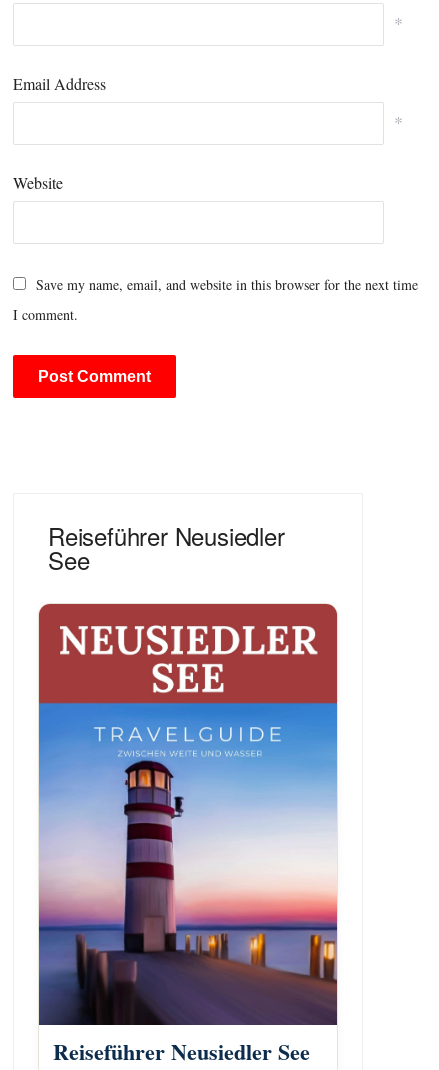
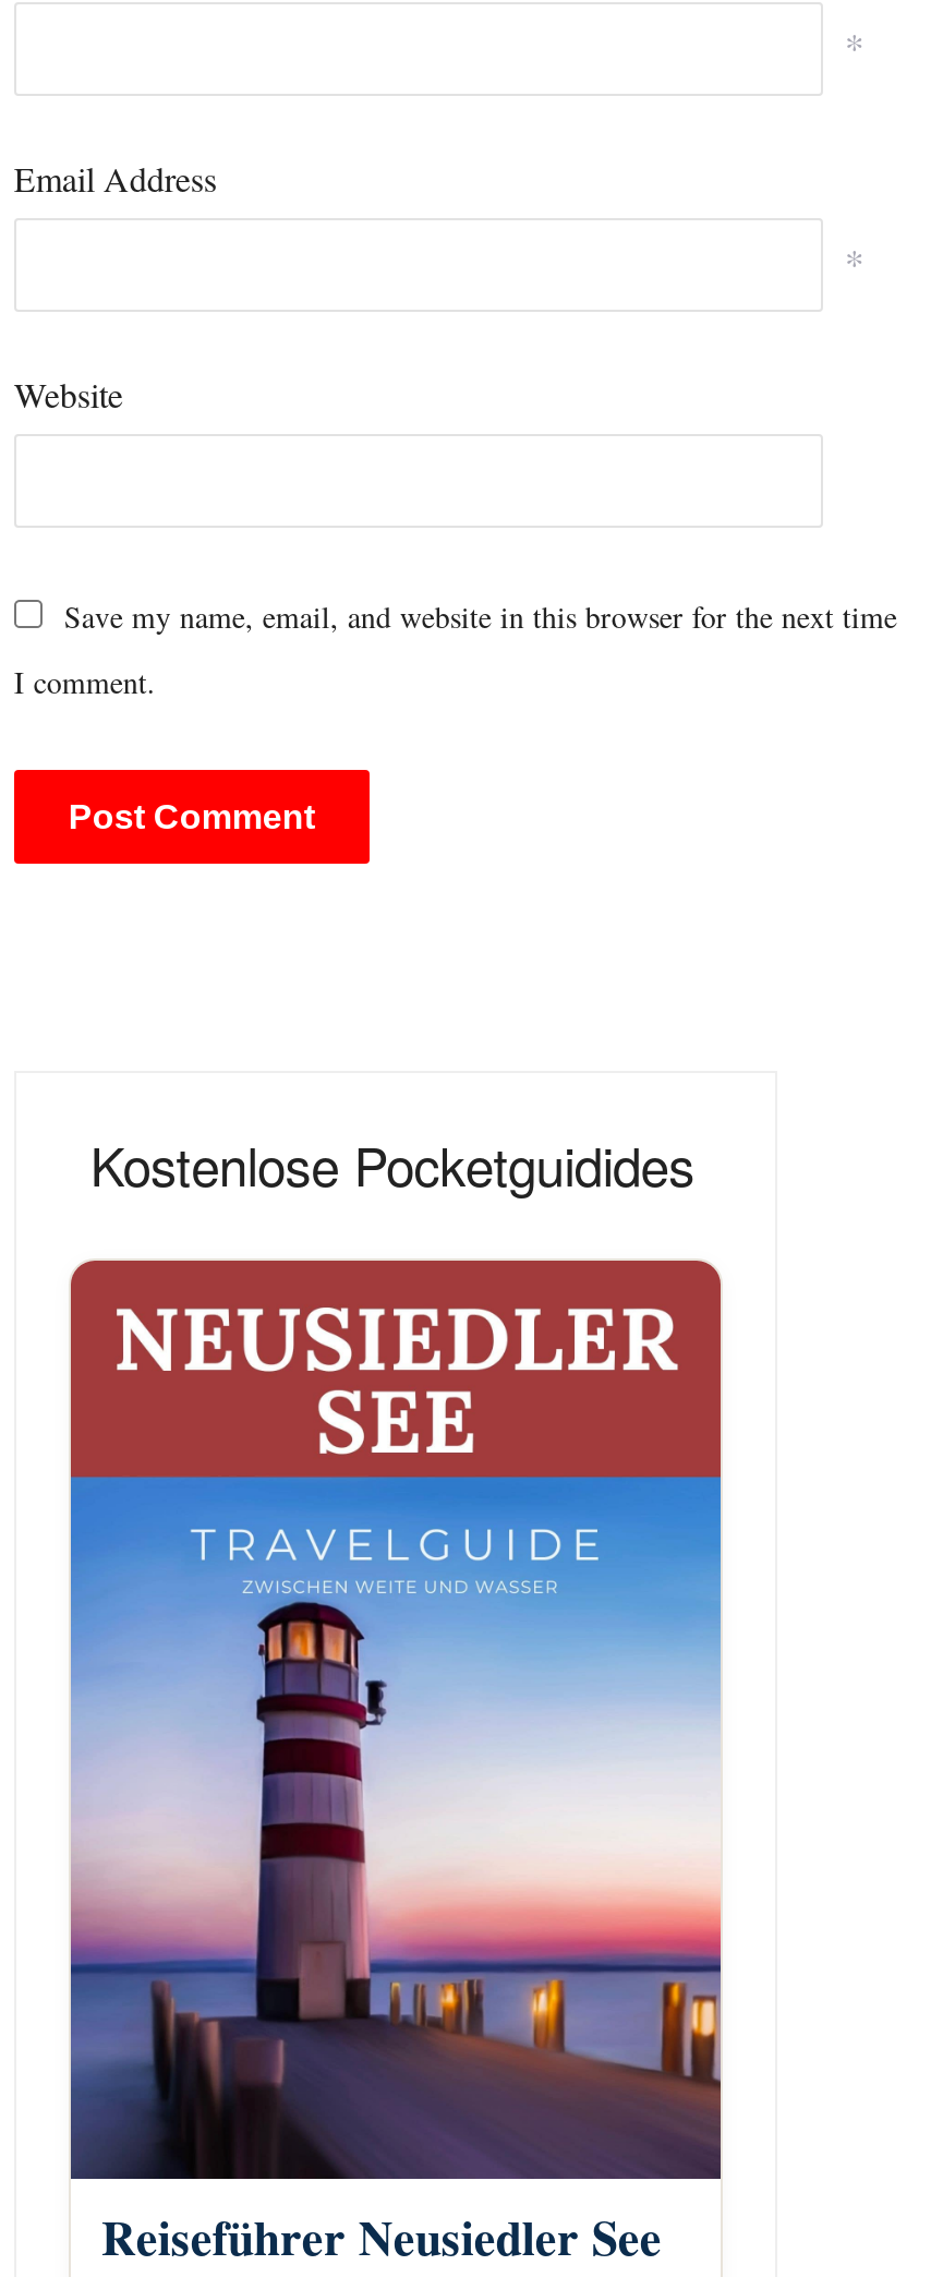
[48,518,284,577] Reiseführer Neusiedler | See -> [90,1125,694,1202] Kostenlose Pocketguidides

